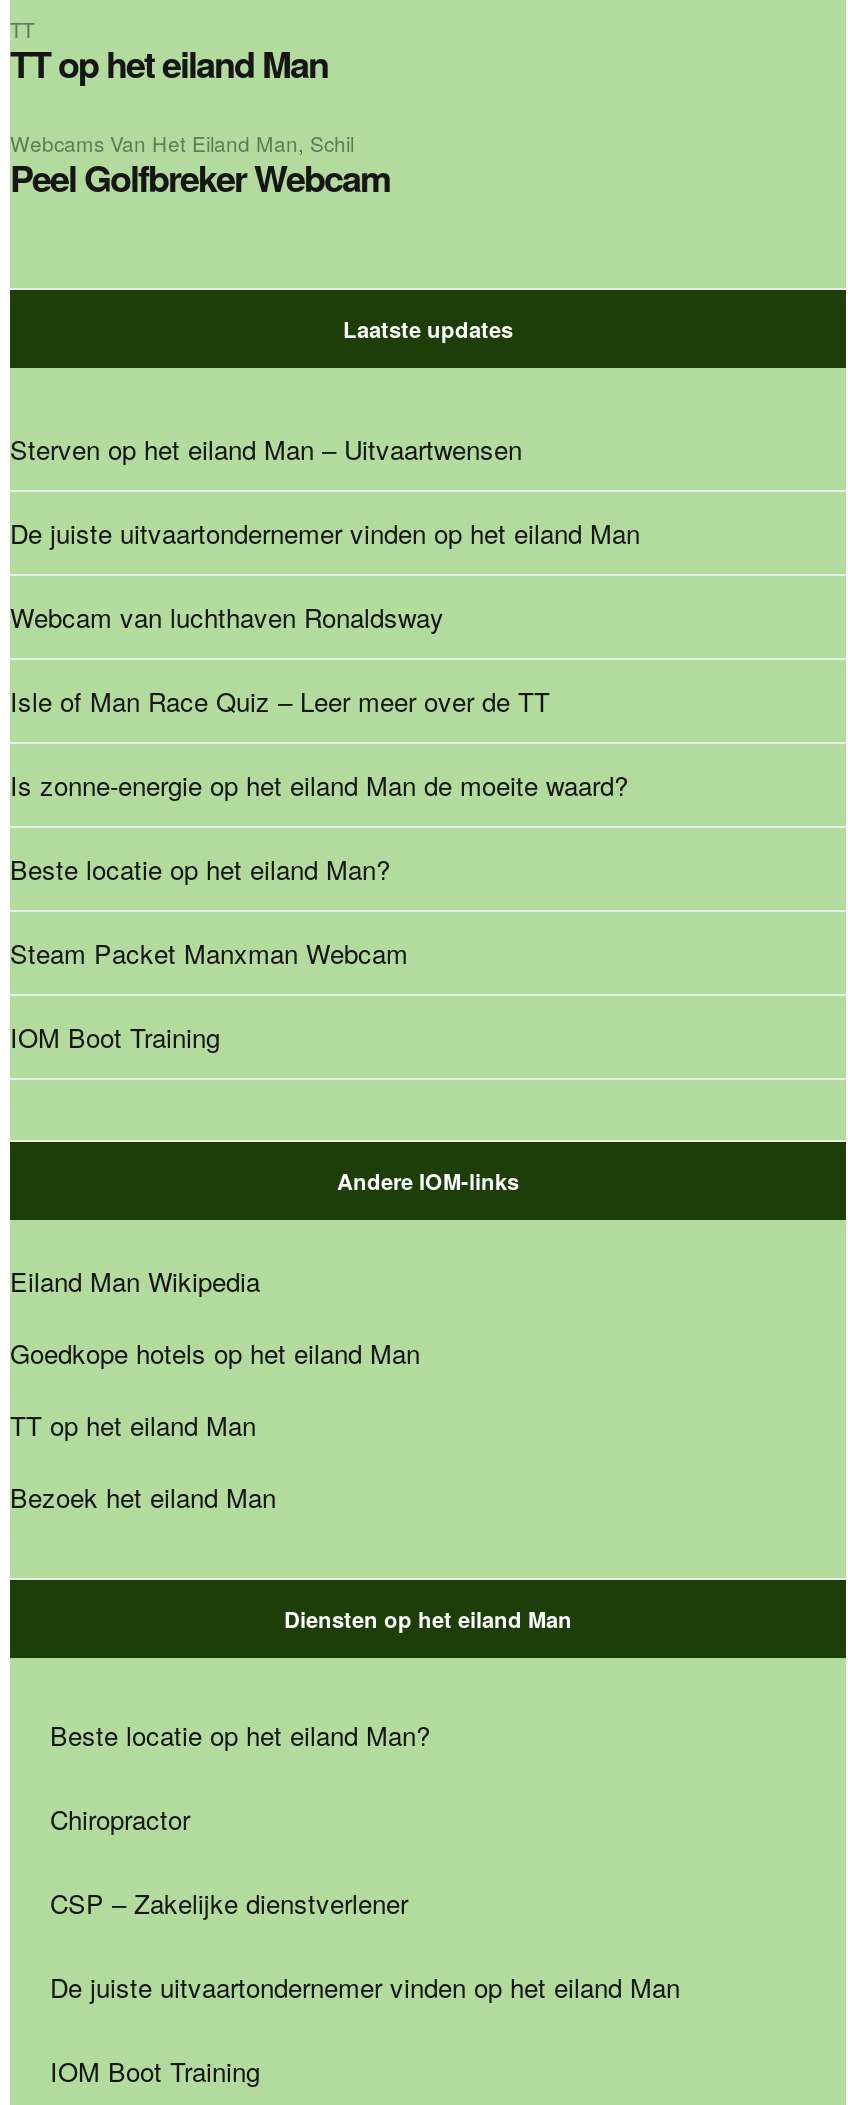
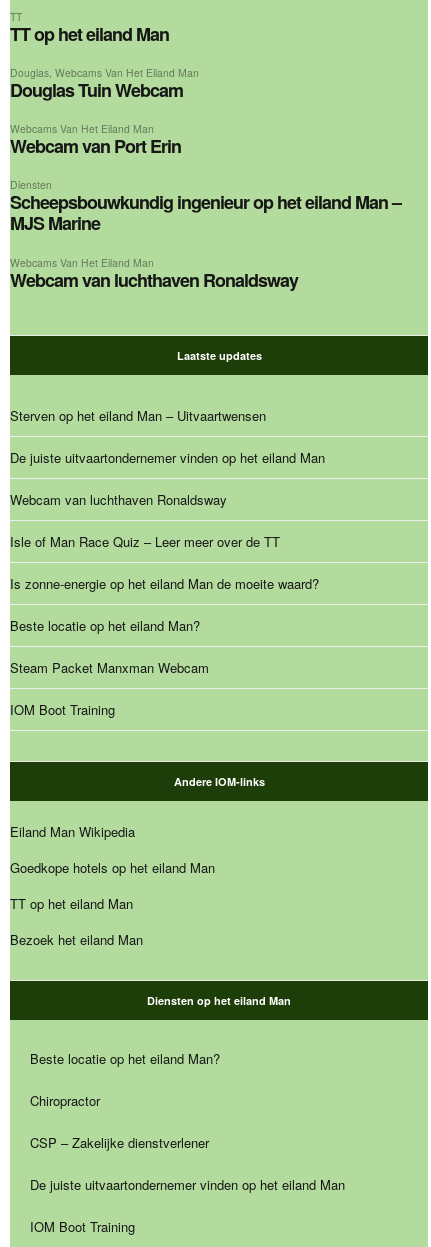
[10,127,390,203] Webcams Van Het Eiland Man, Schil | Peel Golfbreker Webcam -> [10,65,401,293] Douglas, Webcams Van Het Eiland Man | Douglas Tuin Webcam | Webcams Van Het Eiland Man | Webcam van Port Erin | Diensten | Scheepsbouwkundig ingenieur op het eiland Man – | MJS Marine | Webcams Van Het Eiland Man | Webcam van luchthaven Ronaldsway

